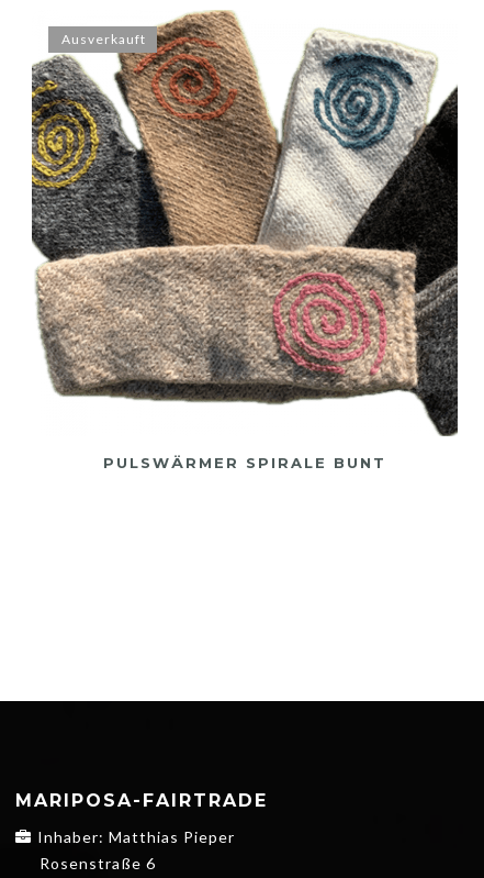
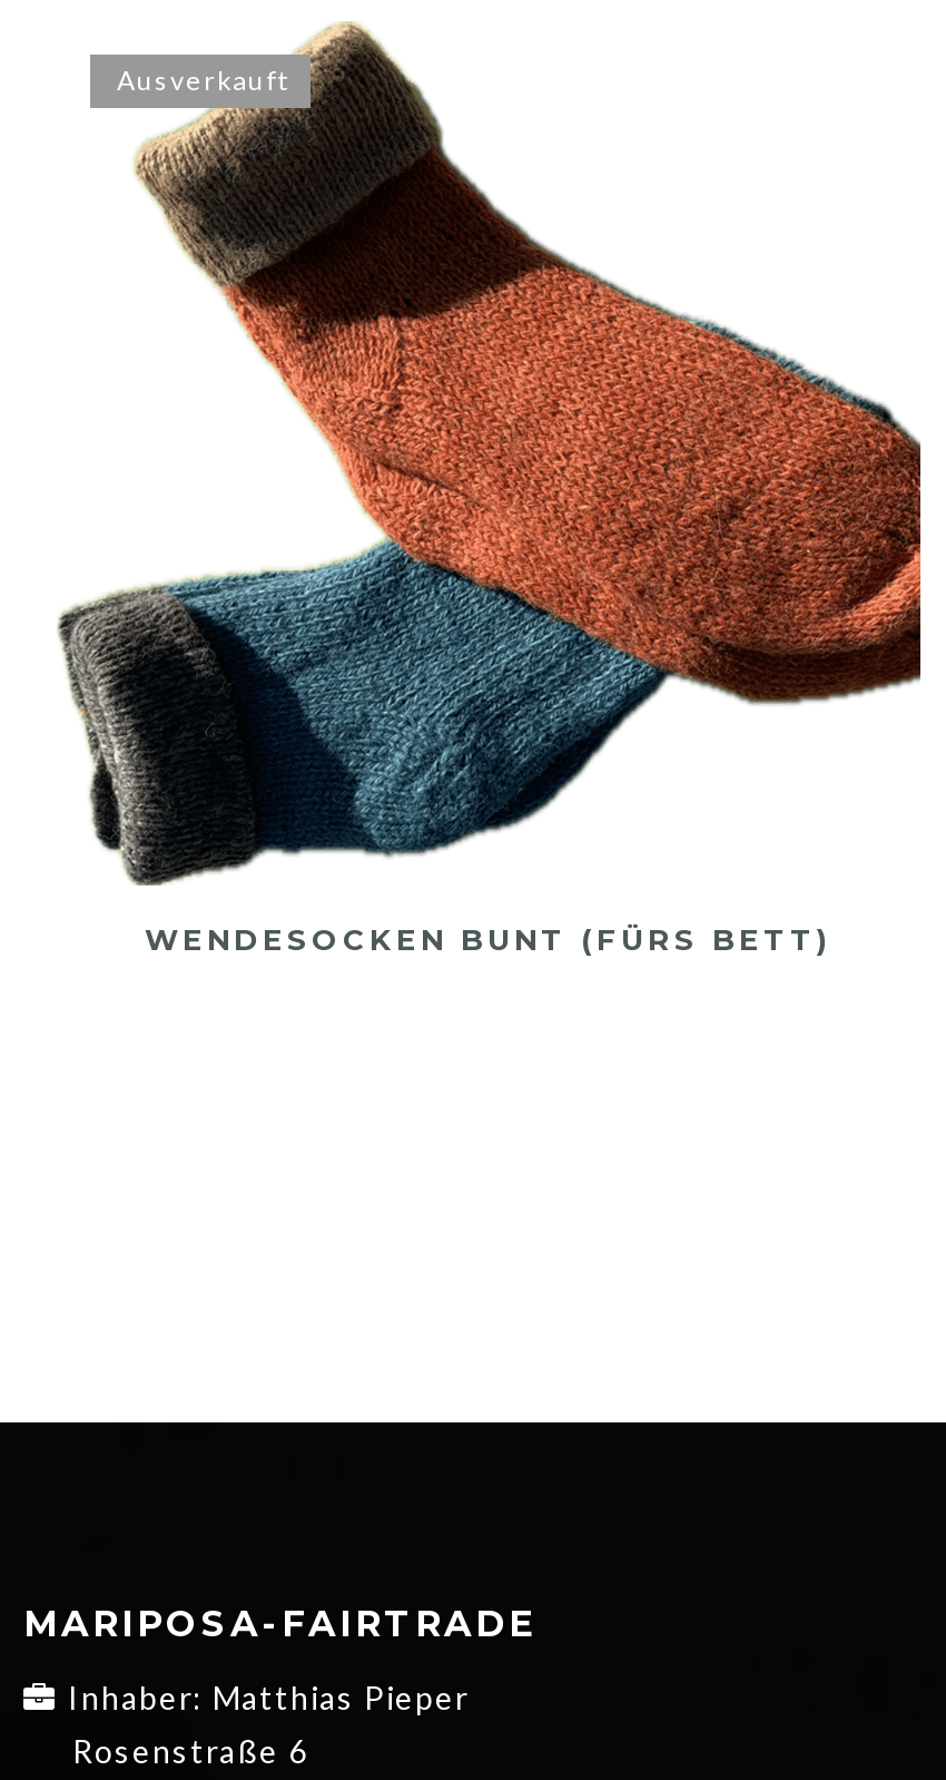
[31,10,459,472] [image] | PULSWÄRMER SPIRALE BUNT -> [57,21,923,958] [image] | WENDESOCKEN BUNT (FÜRS BETT)

